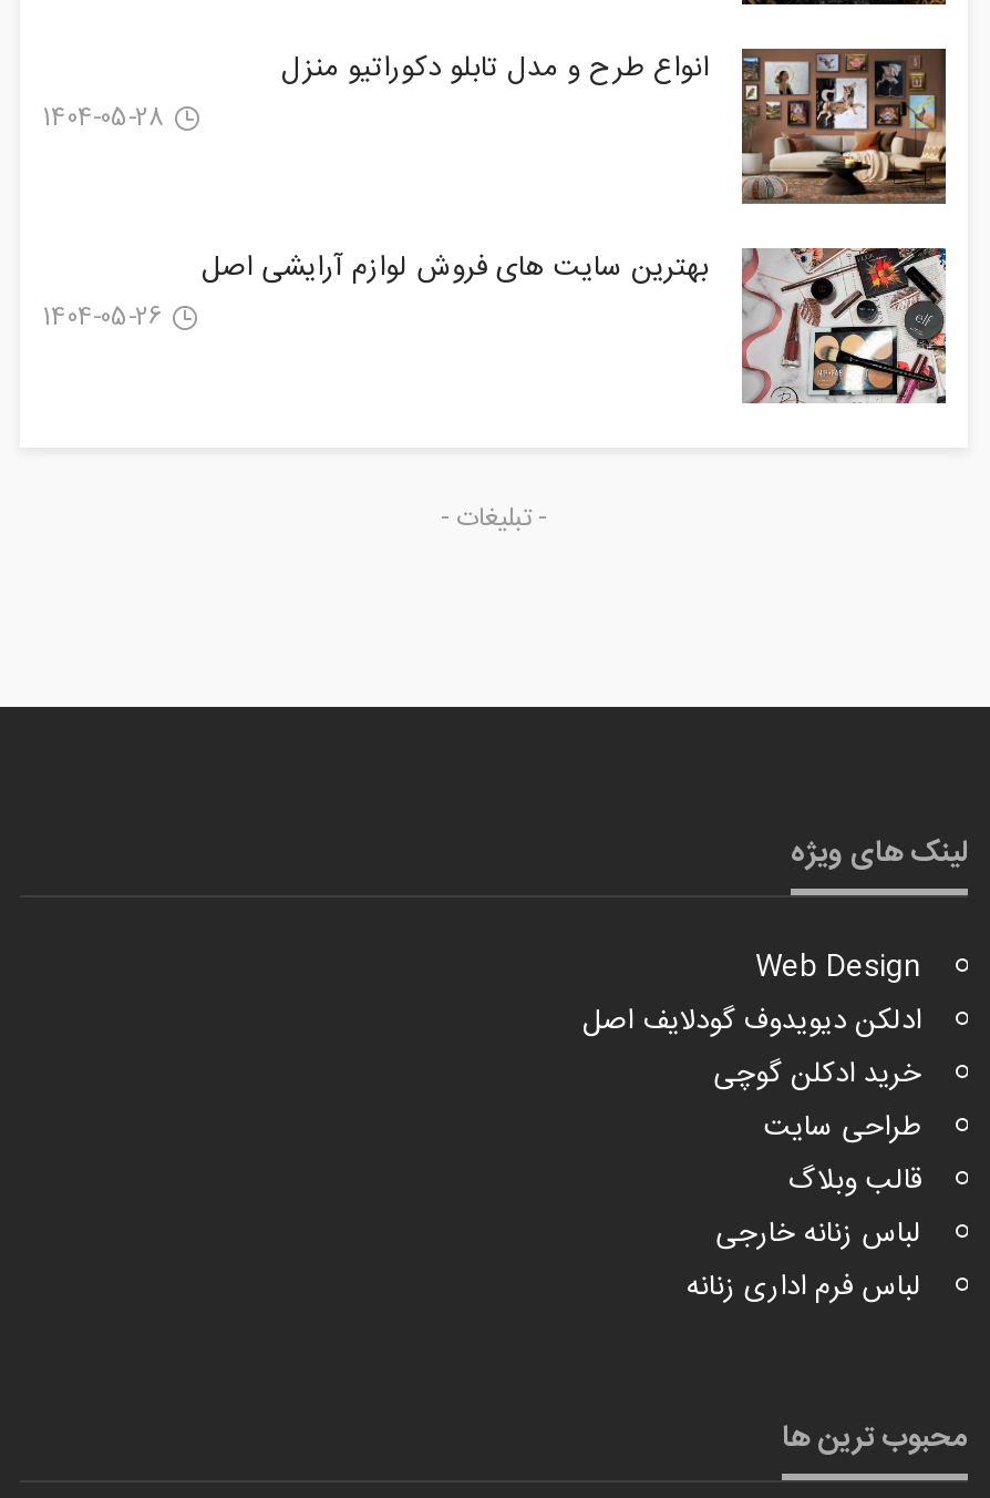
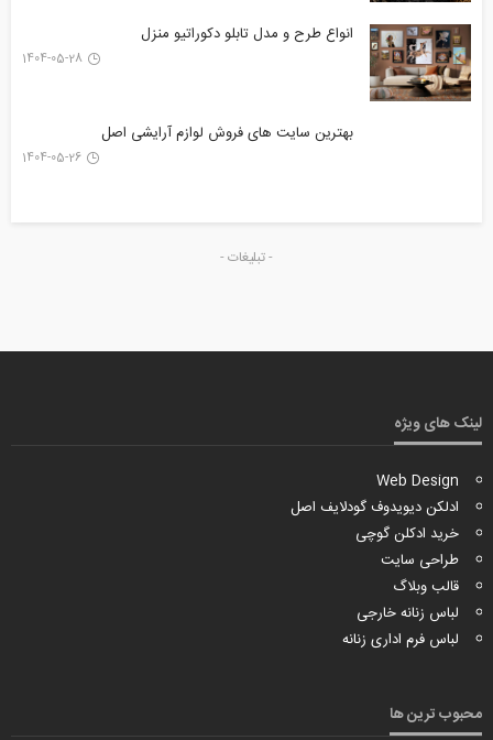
[740,246,948,406] [image] -> none

